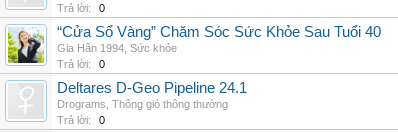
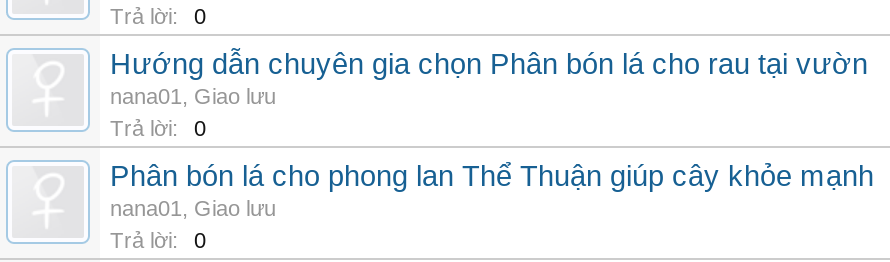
[7,28,44,64] [image] -> none
[57,24,381,54] “Cửa Sổ Vàng” Chăm Sóc Sức Khỏe Sau Tuổi 40 | Gia Hân 1994, Sức khỏe -> [110,48,868,108] Hướng dẫn chuyên gia chọn Phân bón lá cho rau tại vườn | nana01, Giao lưu
[57,80,247,110] Deltares D-Geo Pipeline 24.1 | Drograms, Thông gió thông thường -> [110,160,874,220] Phân bón lá cho phong lan Thể Thuận giúp cây khỏe mạnh | nana01, Giao lưu

